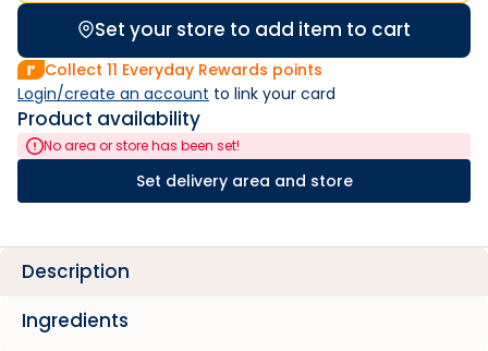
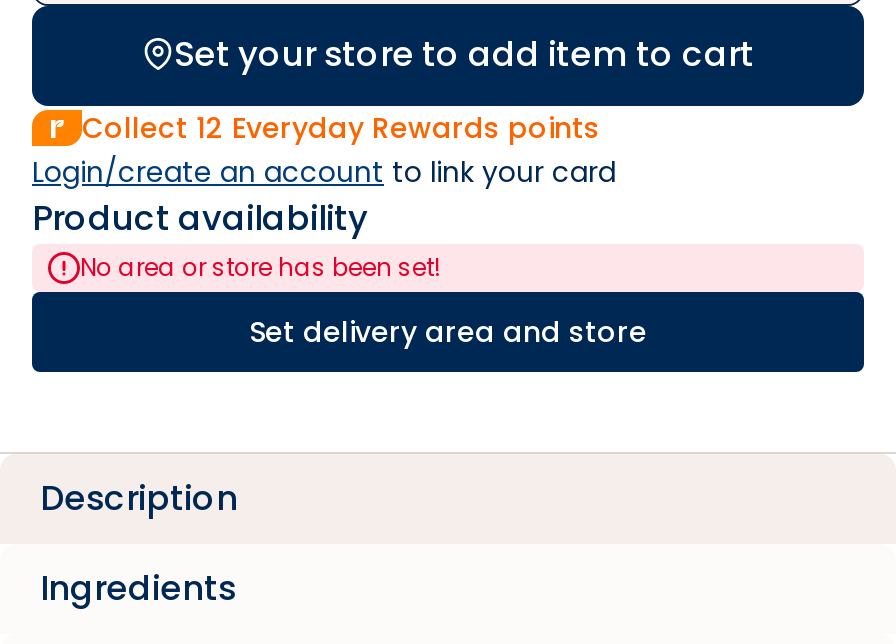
[45,59,322,81] Collect 11 Everyday Rewards points -> [82,108,600,148] Collect 12 Everyday Rewards points

